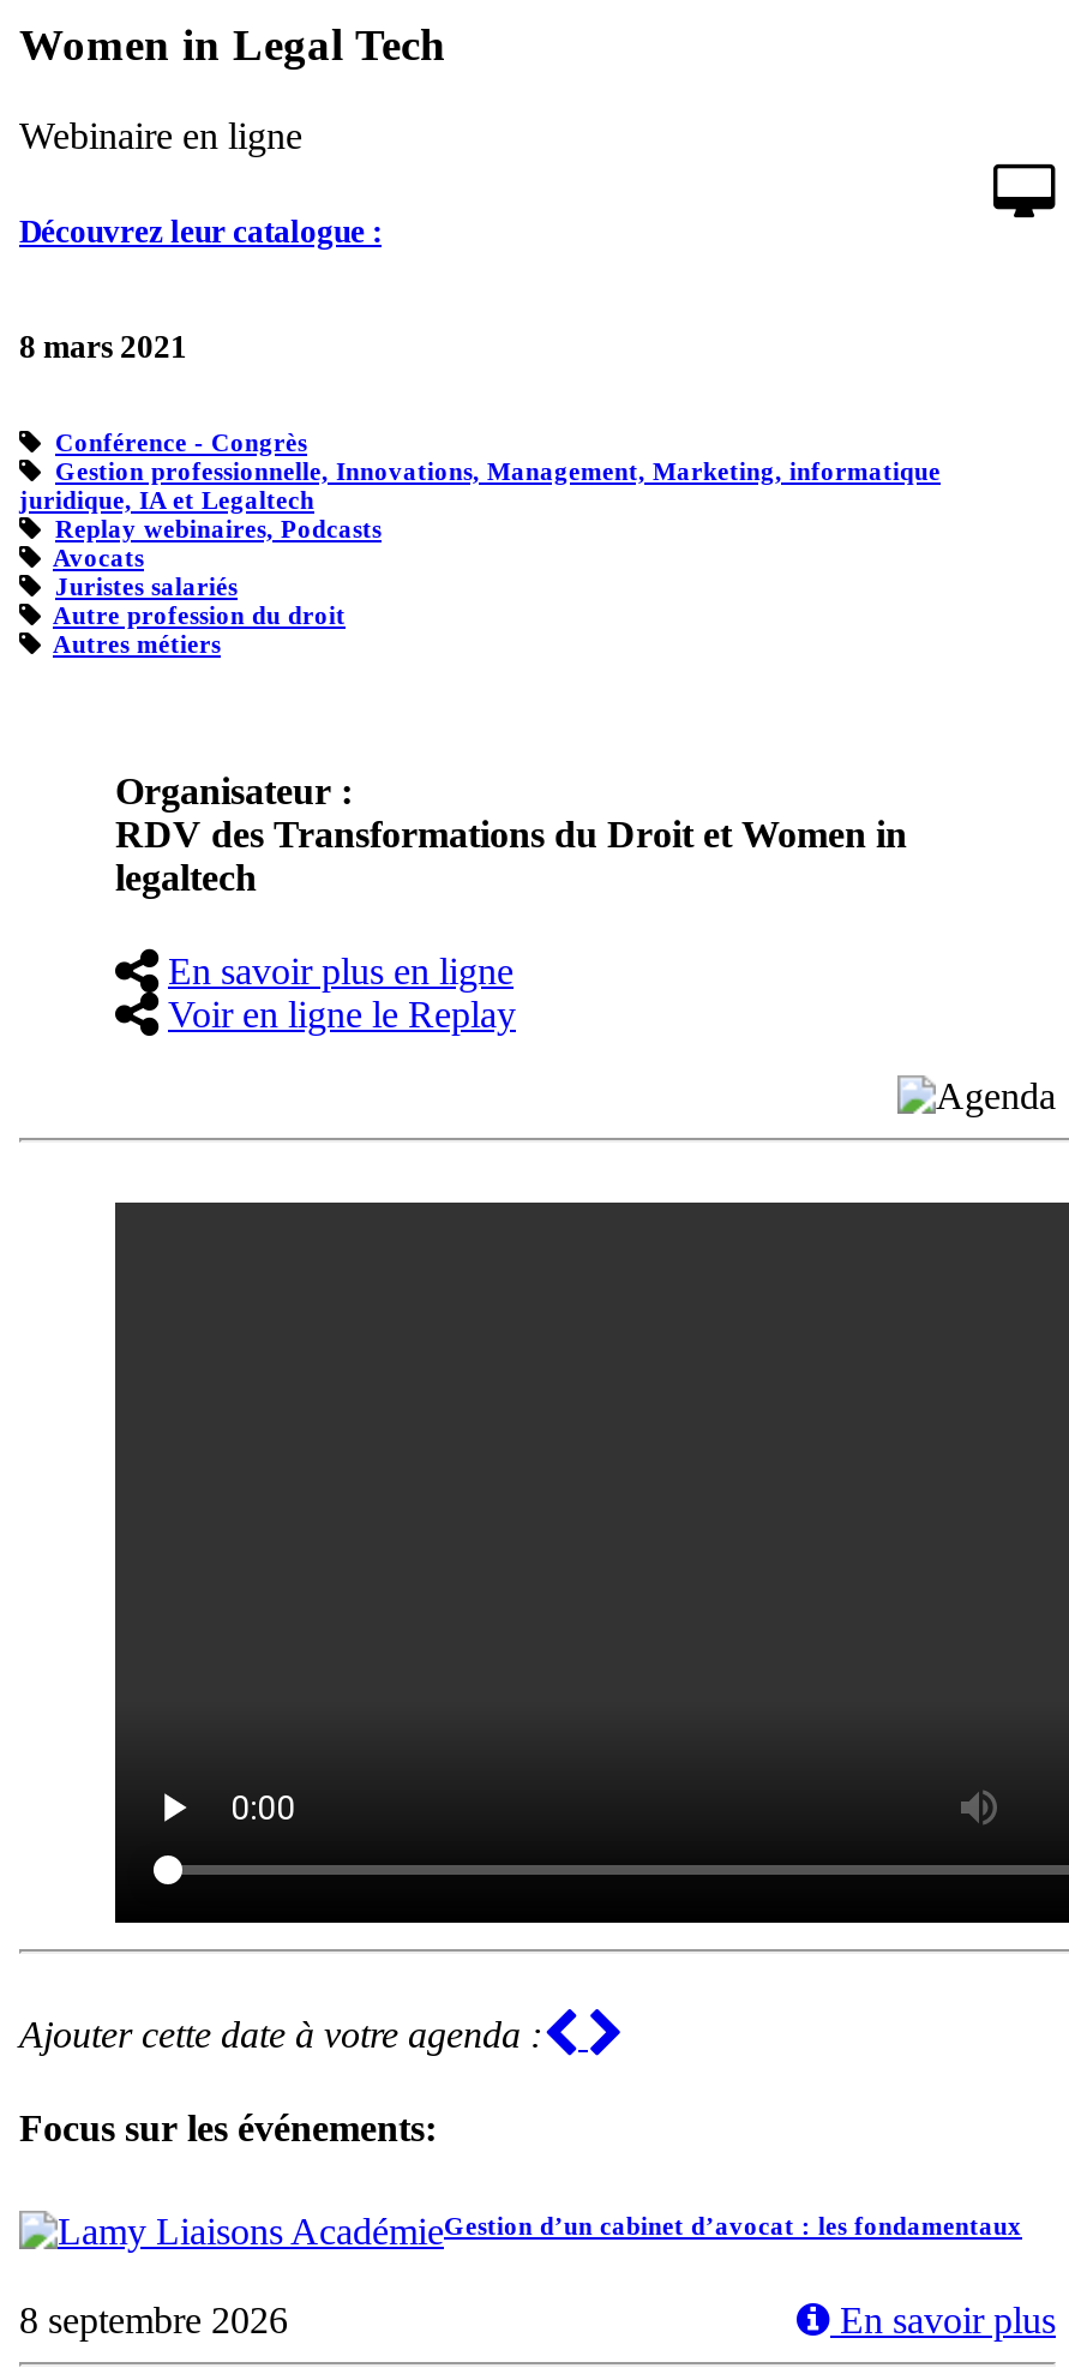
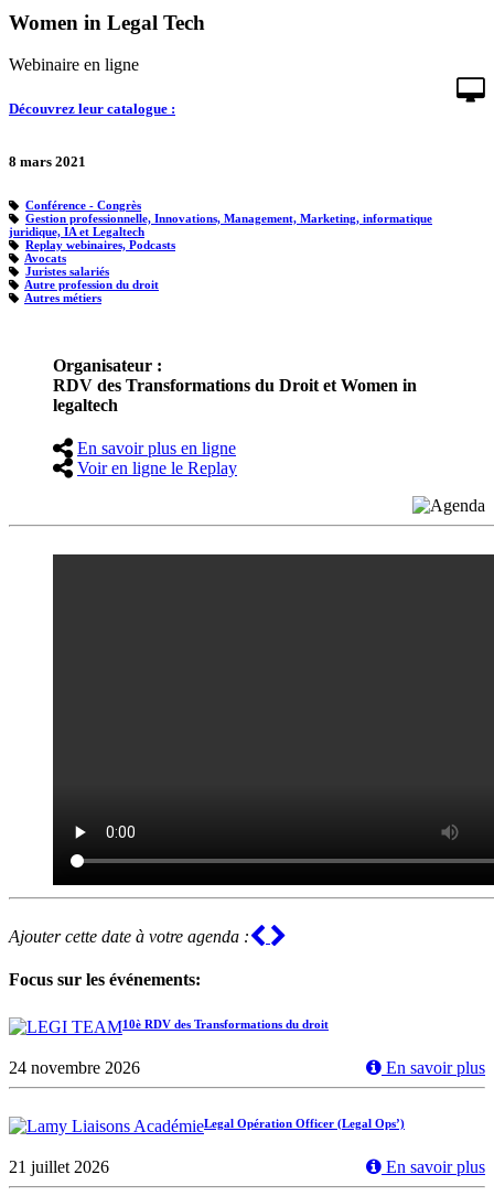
[19,2210,1022,2340] Gestion d’un cabinet d’avocat : les fondamentaux | 8 septembre 2026 -> [9,1017,485,1176] 10è RDV des Transformations du droit | 24 novembre 2026 | En savoir plus | Legal Opération Officer (Legal Ops’) | 21 juillet 2026

